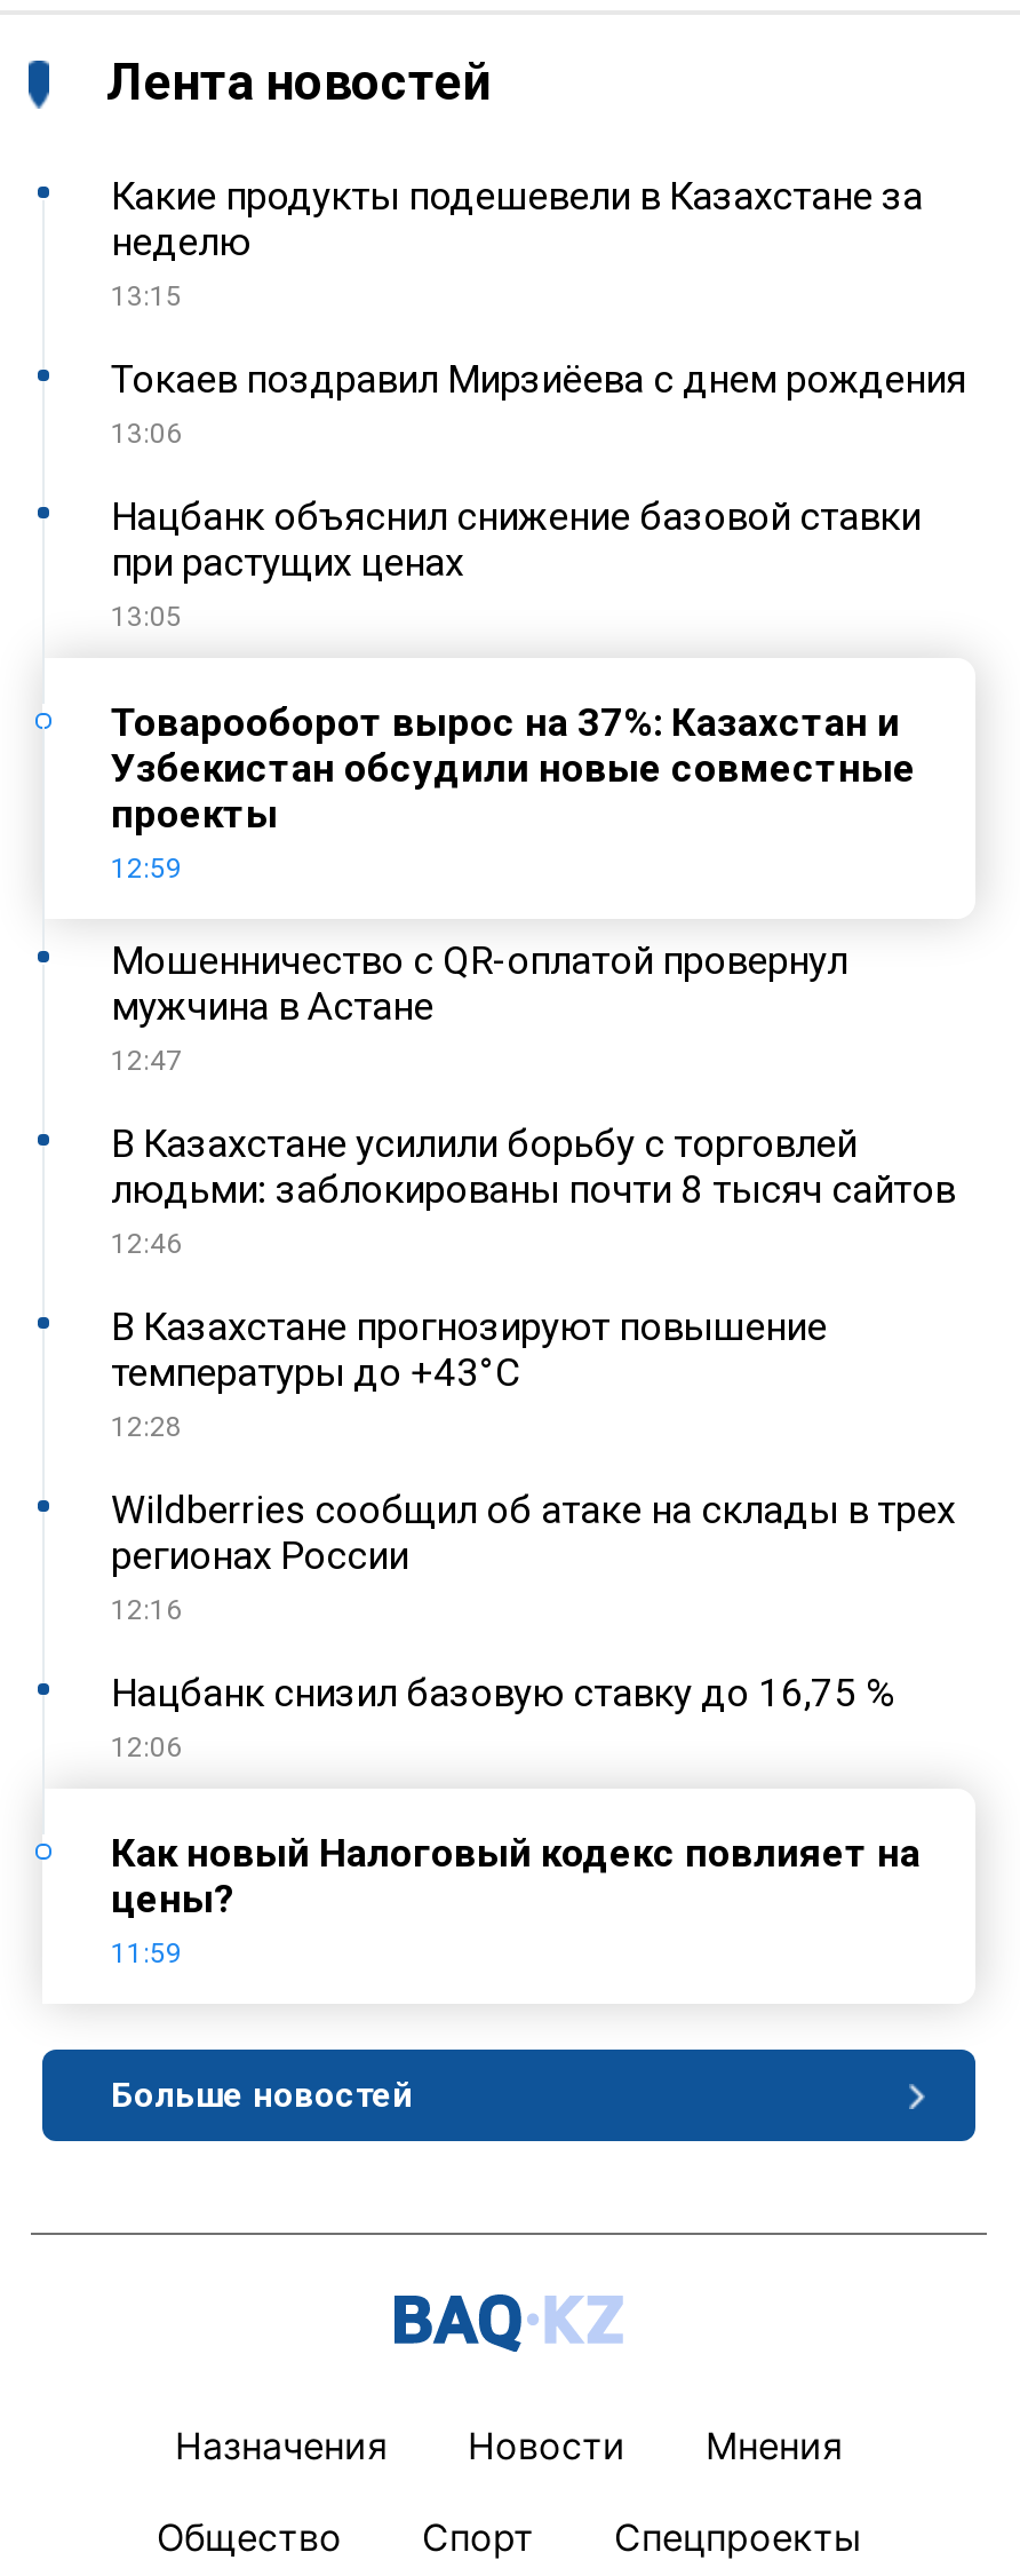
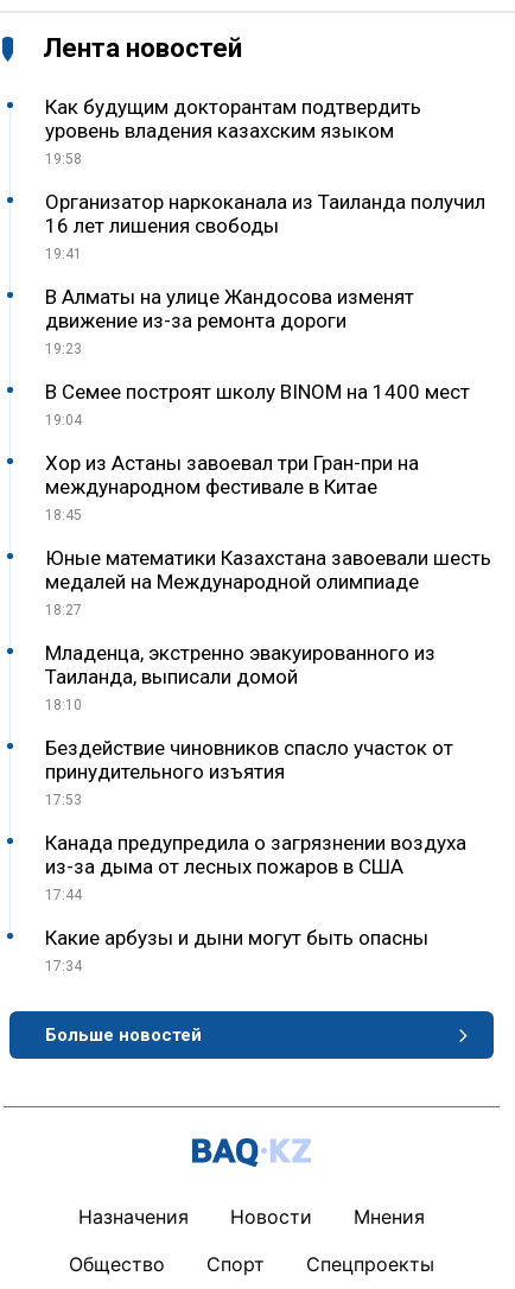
[111,172,923,311] Какие продукты подешевели в Казахстане за | неделю | 13:15 -> [45,94,421,167] Как будущим докторантам подтвердить | уровень владения казахским языком | 19:58
[111,355,966,449] Токаев поздравил Мирзиёева с днем рождения | 13:06 -> [45,189,485,262] Организатор наркоканала из Таиланда получил | 16 лет лишения свободы | 19:41
[111,492,921,632] Нацбанк объяснил снижение базовой ставки | при растущих ценах | 13:05 -> [45,284,414,357] В Алматы на улице Жандосова изменят | движение из-за ремонта дороги | 19:23
[111,698,916,883] Товарооборот вырос на 37%: Казахстан и | Узбекистан обсудили новые совместные | проекты | 12:59 -> [45,379,470,428] В Семее построят школу BINOM на 1400 мест | 19:04
[111,936,847,1076] Мошенничество с QR-оплатой провернул | мужчина в Астане | 12:47 -> [45,450,419,523] Хор из Астаны завоевал три Гран-при на | международном фестивале в Китае | 18:45
[111,1119,955,1259] В Казахстане усилили борьбу с торговлей | людьми: заблокированы почти 8 тысяч сайтов | 12:46 -> [45,545,491,618] Юные математики Казахстана завоевали шесть | медалей на Международной олимпиаде | 18:27
[111,1302,827,1442] В Казахстане прогнозируют повышение | температуры до +43°C | 12:28 -> [45,640,435,713] Младенца, экстренно эвакуированного из | Таиланда, выписали домой | 18:10
[111,1485,955,1625] Wildberries сообщил об атаке на склады в трех | регионах России | 12:16 -> [45,735,453,808] Бездействие чиновников спасло участок от | принудительного изъятия | 17:53
[111,1669,895,1762] Нацбанк снизил базовую ставку до 16,75 % | 12:06 -> [45,830,466,903] Канада предупредила о загрязнении воздуха | из-за дыма от лесных пожаров в США | 17:44
[111,1829,921,1968] Как новый Налоговый кодекс повлияет на | цены? | 11:59 -> [45,925,428,974] Какие арбузы и дыни могут быть опасны | 17:34

